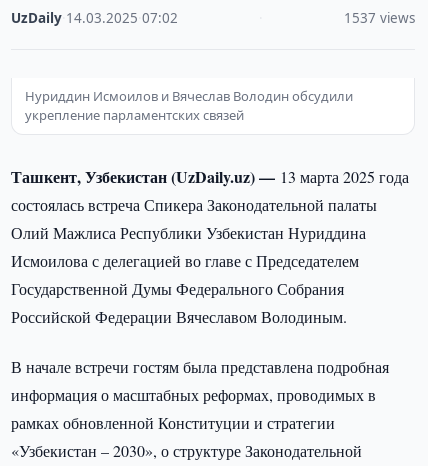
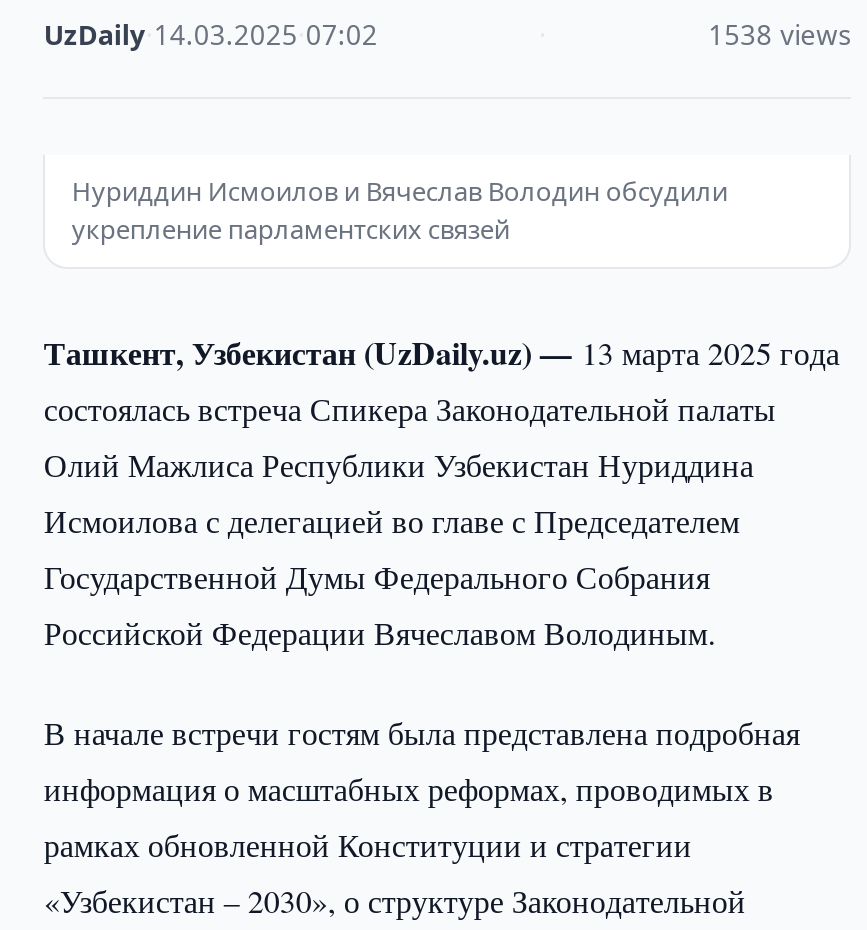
[344,9,415,27] 1537 views -> [708,17,850,53] 1538 views

